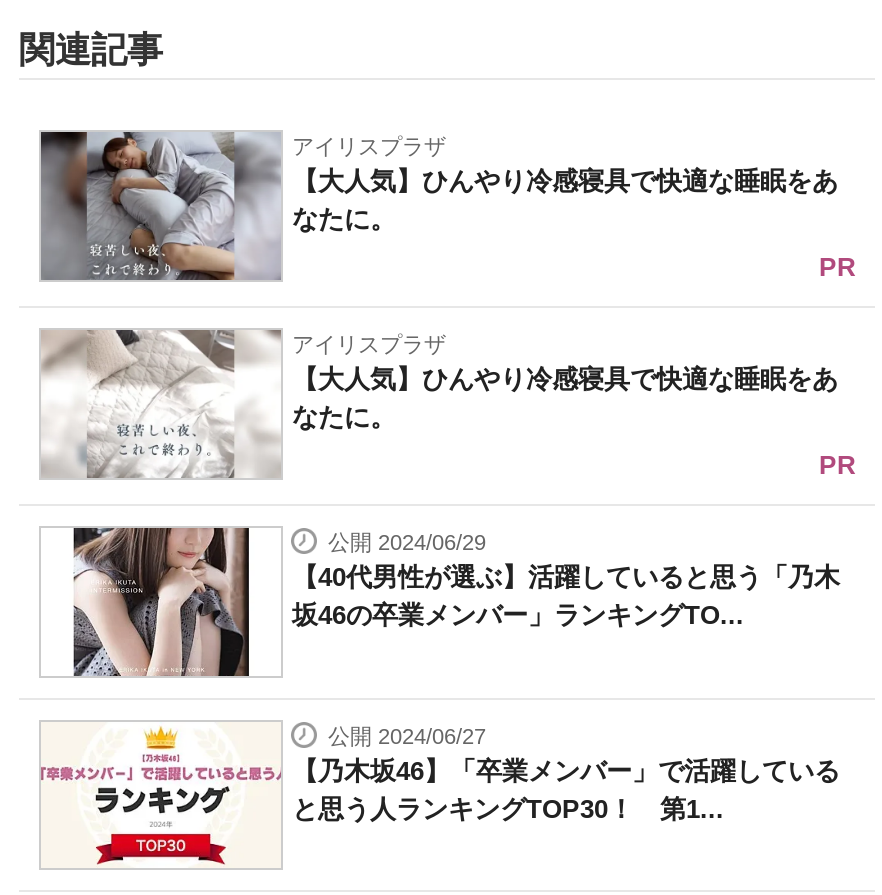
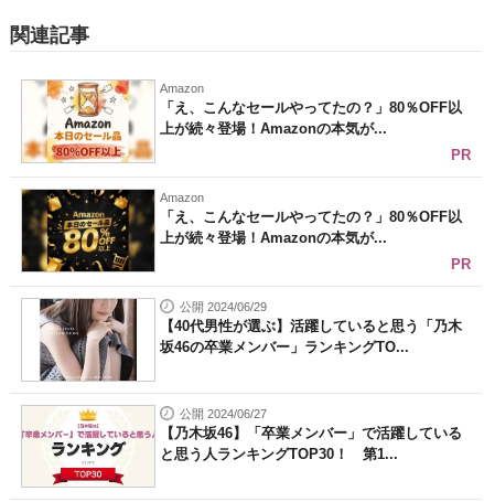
[39,130,838,282] [image] | アイリスプラザ | 【大人気】ひんやり冷感寝具で快適な睡眠をあ | なたに。 -> [22,79,463,163] [image] | Amazon | 「え、こんなセールやってたの？」80％OFF以 | 上が続々登場！Amazonの本気が...
[41,328,838,480] [image] | アイリスプラザ | 【大人気】ひんやり冷感寝具で快適な睡眠をあ | なたに。 -> [21,189,463,273] [image] | Amazon | 「え、こんなセールやってたの？」80％OFF以 | 上が続々登場！Amazonの本気が...

